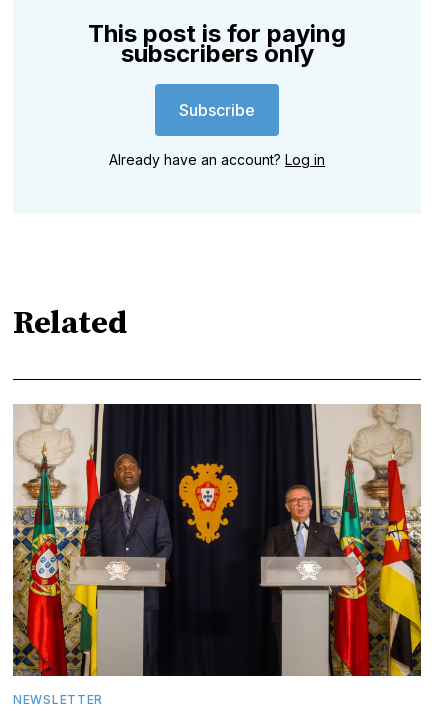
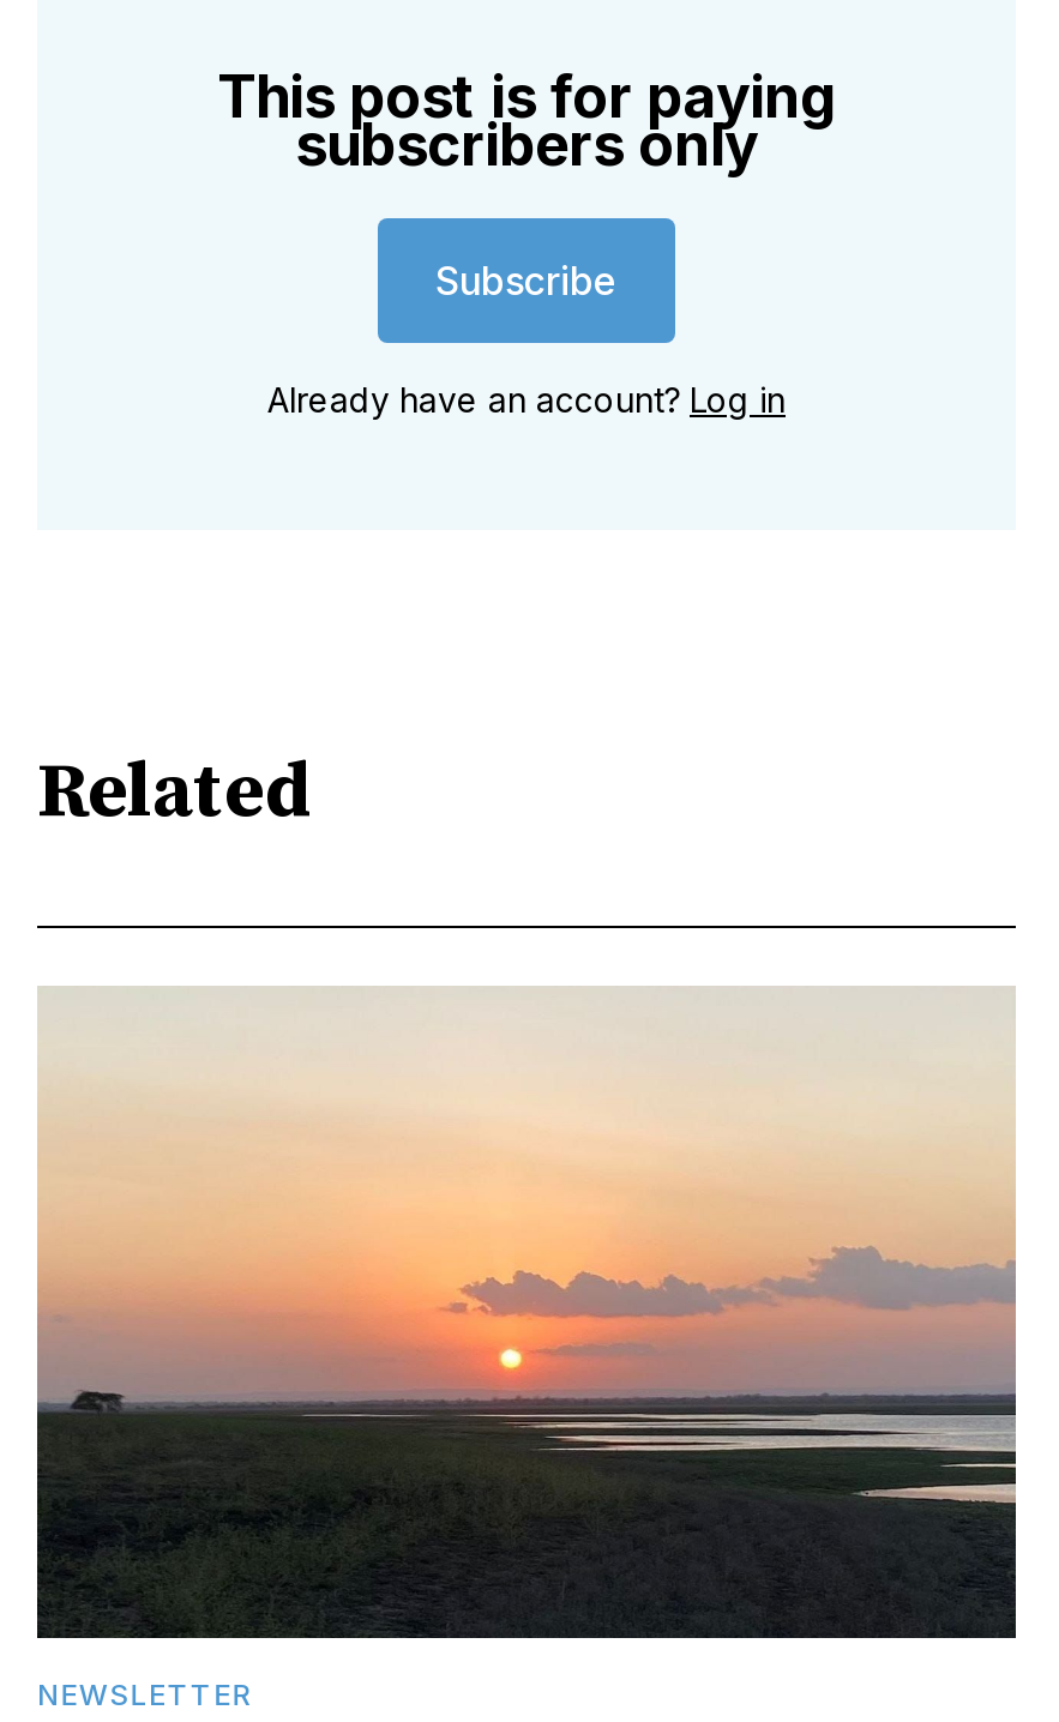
[12,403,422,677] [image] -> [35,986,1018,1640] [image]

